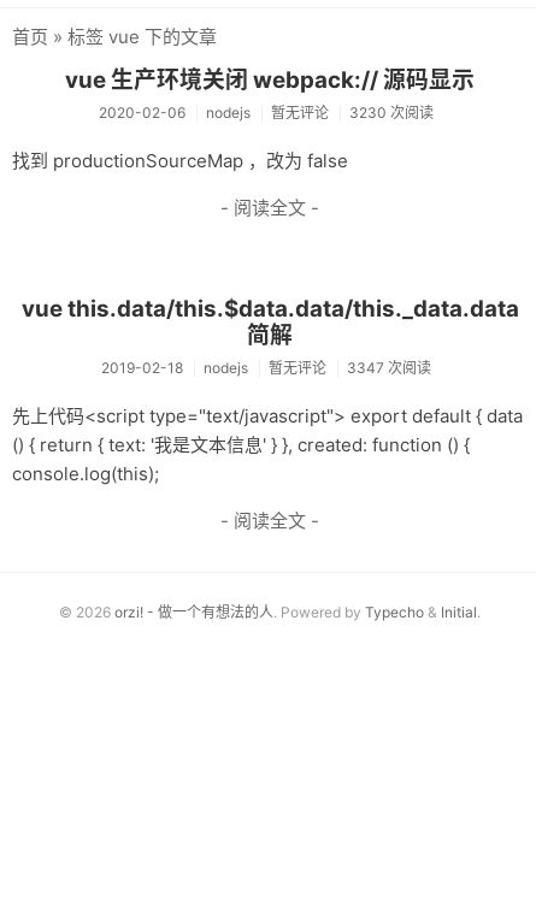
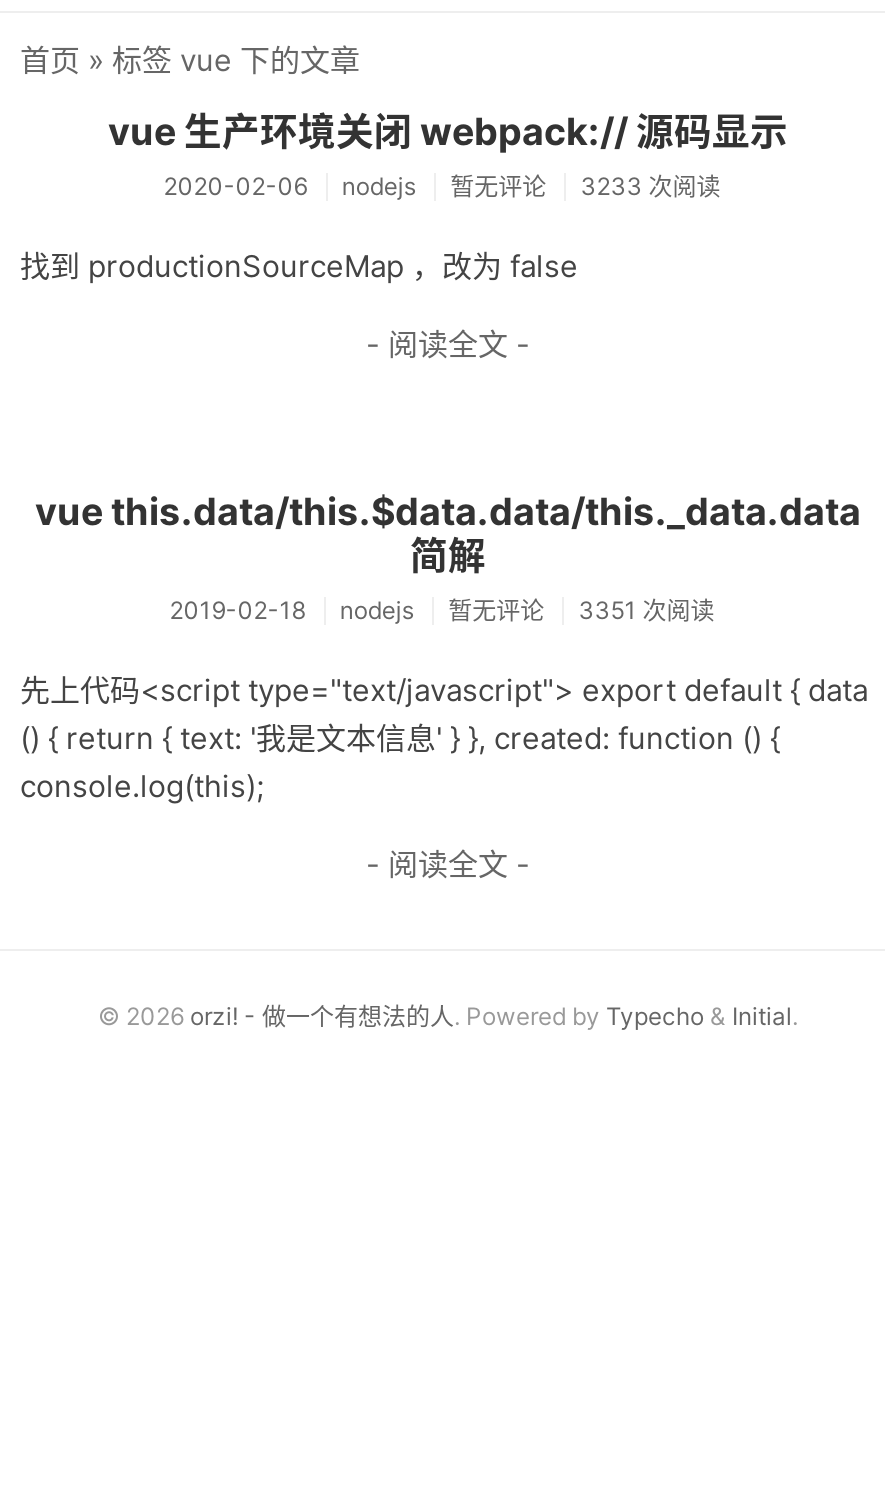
[350,104,434,122] 3230 次阅读 -> [581,171,721,201] 3233 次阅读
[101,359,432,377] 2019-02-18 nodejs 暂无评论 3347 次阅读 -> [169,595,715,625] 2019-02-18 nodejs 暂无评论 3351 次阅读

